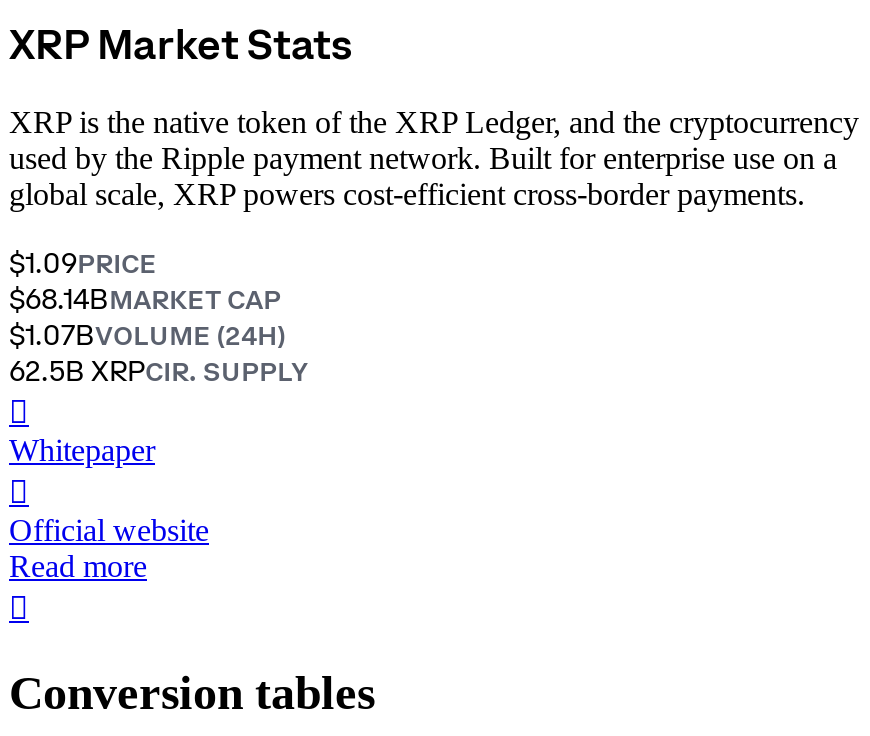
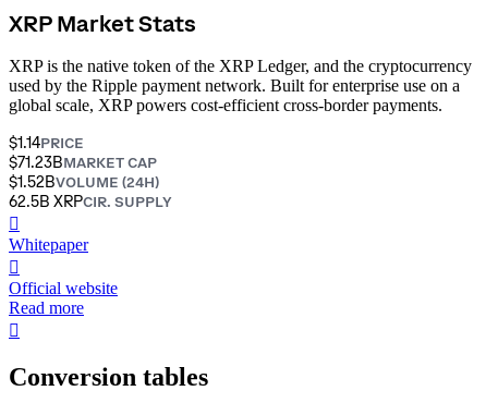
[9,244,157,280] $1.09PRICE -> [9,132,84,152] $1.14PRICE
[9,280,281,316] $68.14BMARKET CAP -> [9,152,157,172] $71.23BMARKET CAP
[9,316,285,352] $1.07BVOLUME (24H) -> [9,172,159,191] $1.52BVOLUME (24H)

